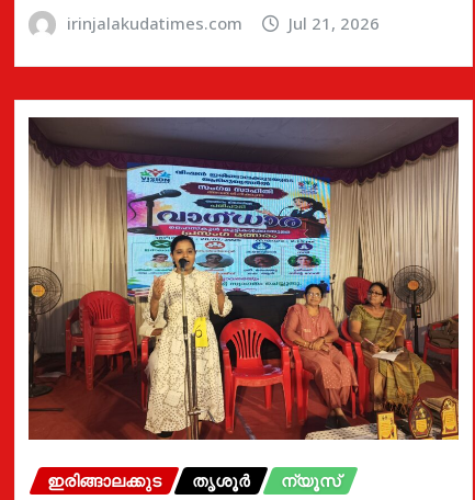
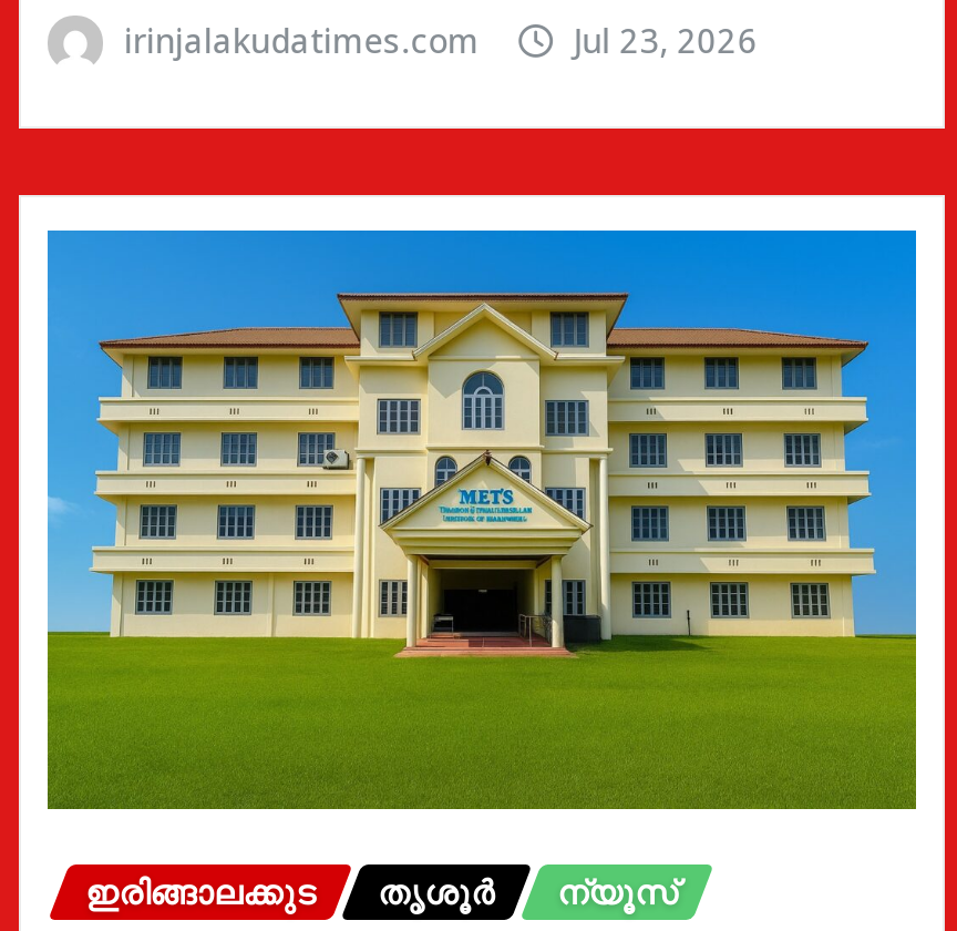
[289,12,380,34] Jul 21, 2026 -> [573,18,757,62] Jul 23, 2026
[27,116,460,441] [image] -> [45,228,918,811] [image]

